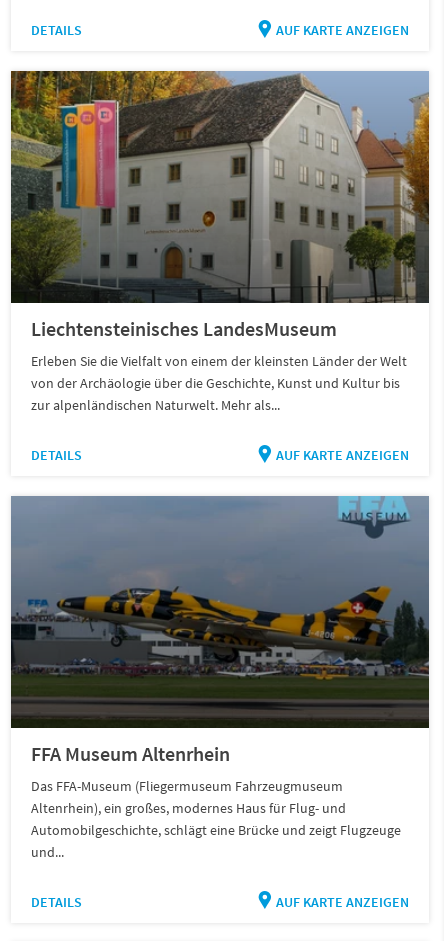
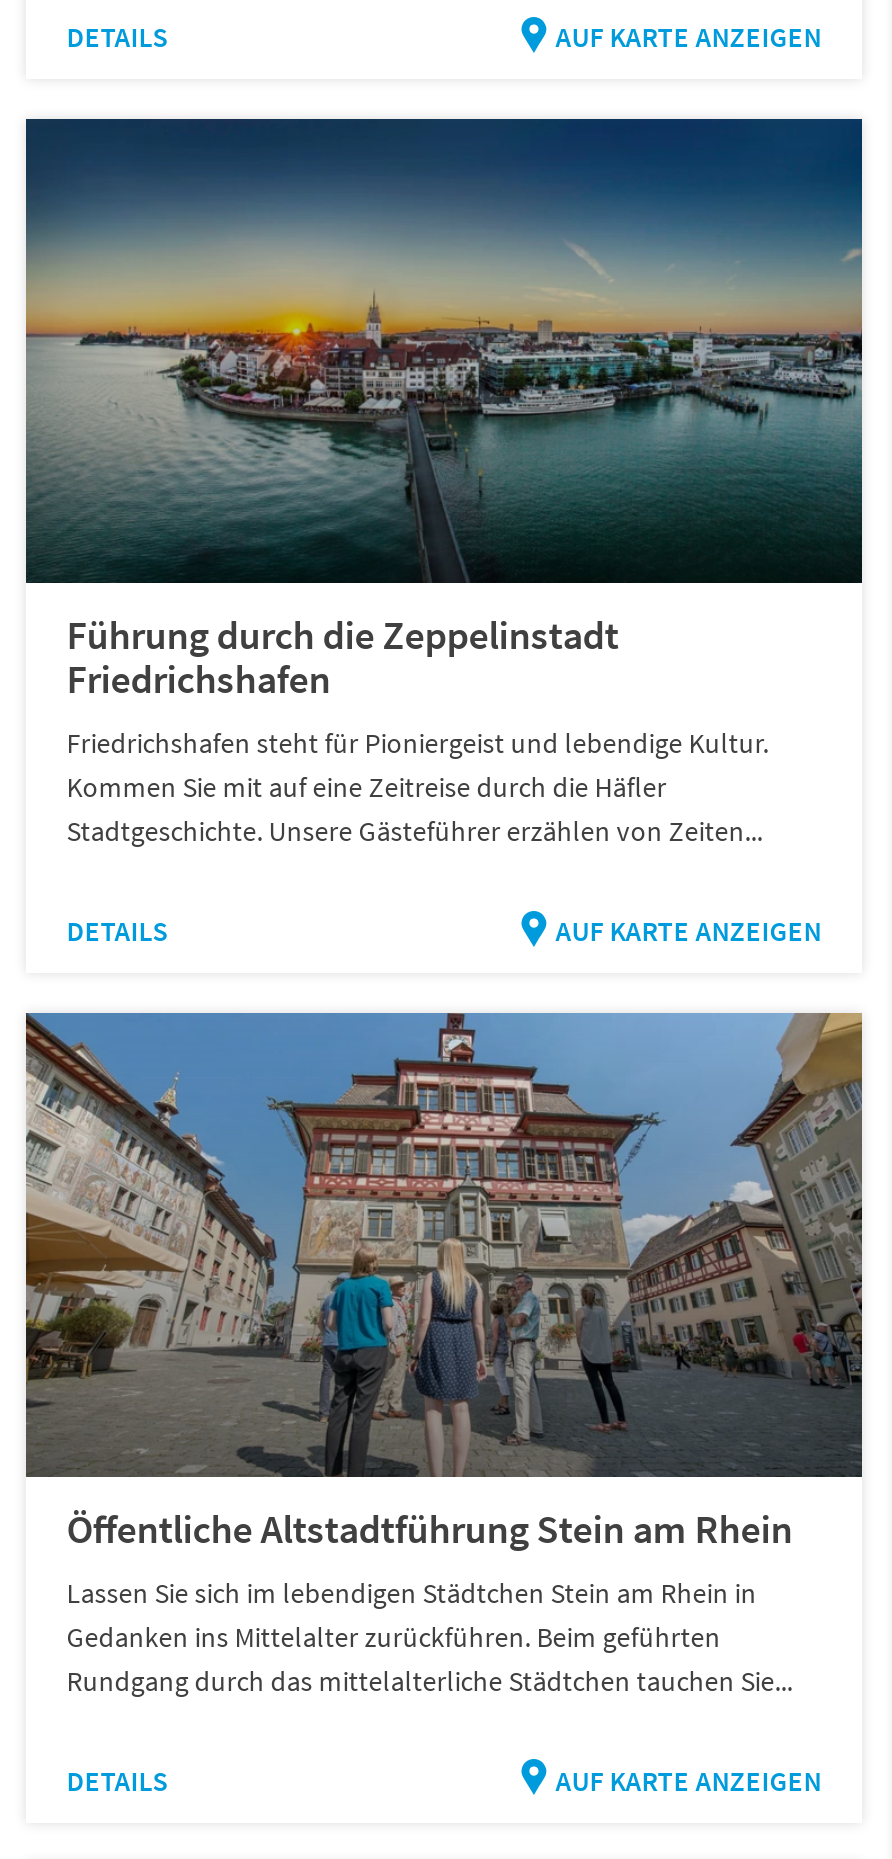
[11,70,430,414] [image] | Liechtensteinisches LandesMuseum | Erleben Sie die Vielfalt von einem der kleinsten Länder der Welt | von der Archäologie über die Geschichte, Kunst und Kultur bis | zur alpenländischen Naturwelt. Mehr als... -> [26,117,864,849] [image] | Führung durch die Zeppelinstadt | Friedrichshafen | Friedrichshafen steht für Pioniergeist und lebendige Kultur. | Kommen Sie mit auf eine Zeitreise durch die Häfler | Stadtgeschichte. Unsere Gästeführer erzählen von Zeiten...
moved [31,446,409,464] -> [66,913,821,949]: DETAILS | AUF KARTE ANZEIGEN
[11,496,430,861] [image] | FFA Museum Altenrhein | Das FFA-Museum (Fliegermuseum Fahrzeugmuseum | Altenrhein), ein großes, modernes Haus für Flug- und | Automobilgeschichte, schlägt eine Brücke und zeigt Flugzeuge | und... -> [24,1013,864,1699] [image] | Öffentliche Altstadtführung Stein am Rhein | Lassen Sie sich im lebendigen Städtchen Stein am Rhein in | Gedanken ins Mittelalter zurückführen. Beim geführten | Rundgang durch das mittelalterliche Städtchen tauchen Sie...

